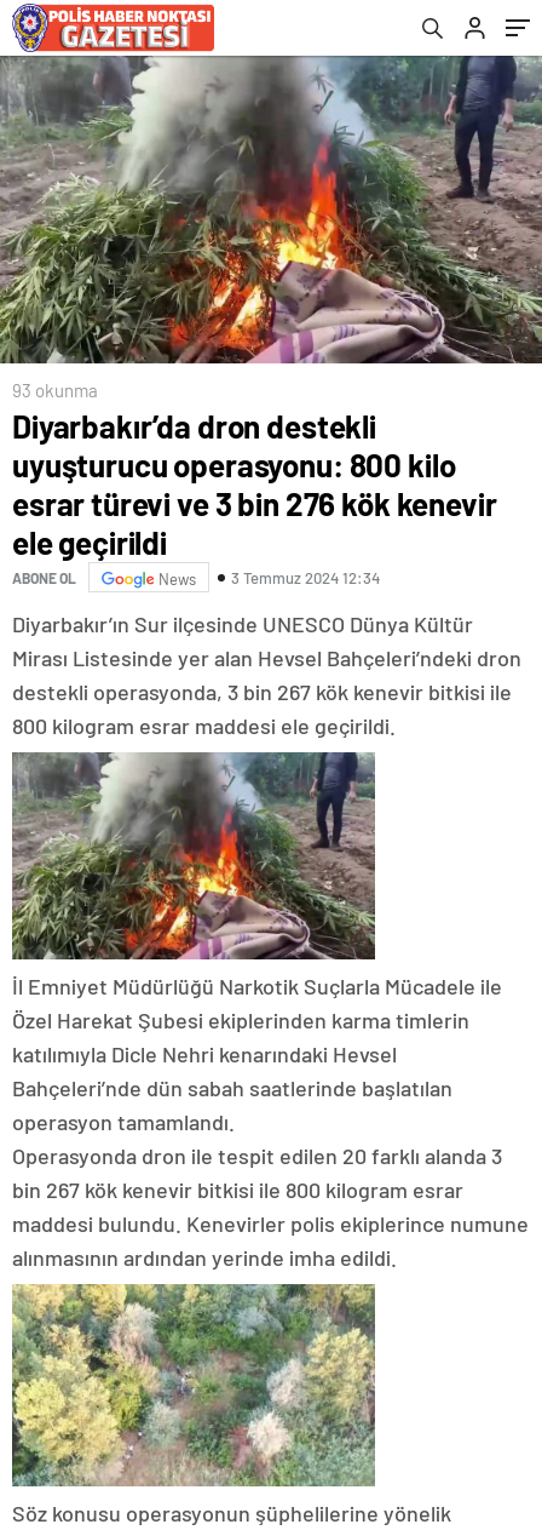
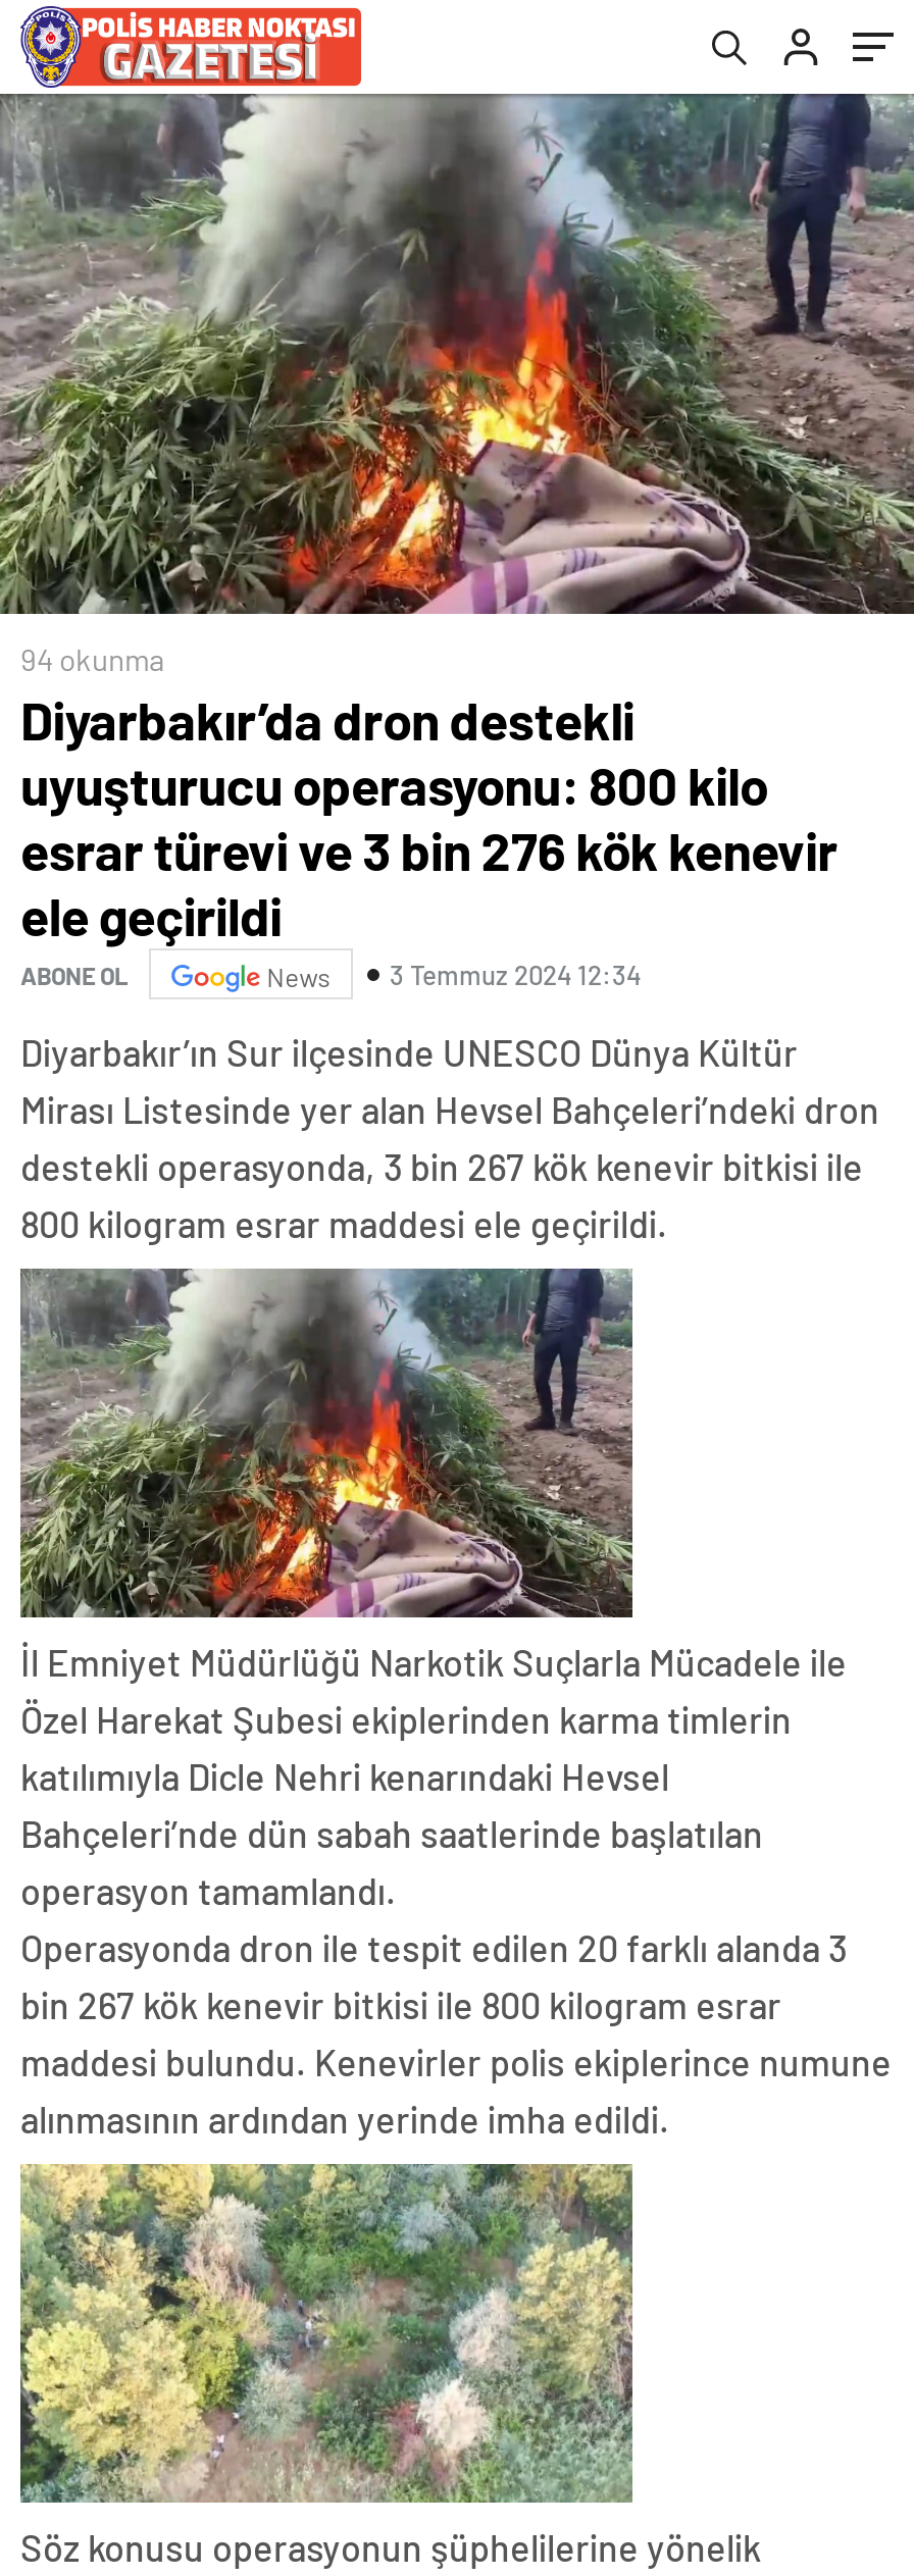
[12,380,98,401] 93 okunma -> [20,640,165,677] 94 okunma

